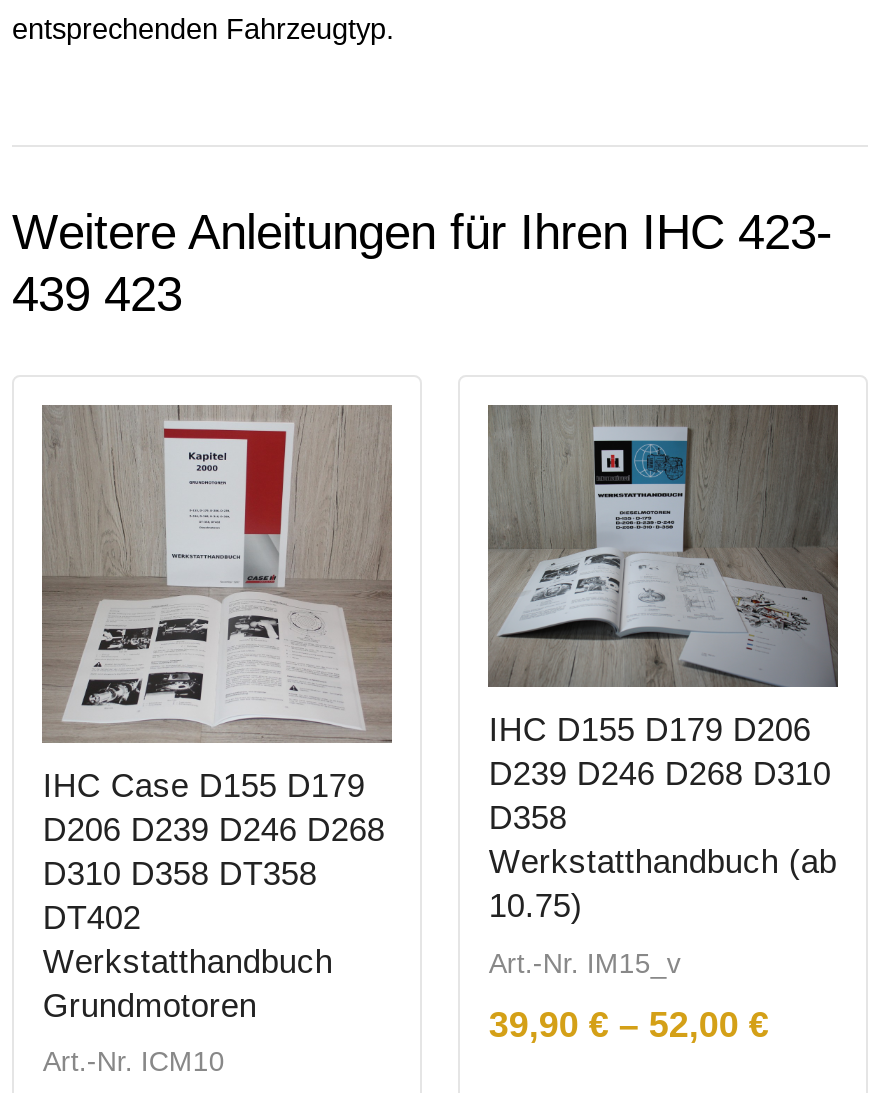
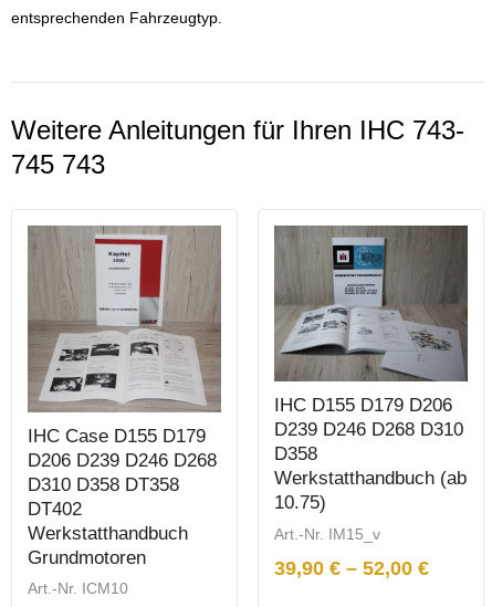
[12,206,832,260] Weitere Anleitungen für Ihren IHC 423- -> [11,115,464,145] Weitere Anleitungen für Ihren IHC 743-
[12,268,182,322] 439 423 -> [11,150,105,179] 745 743

